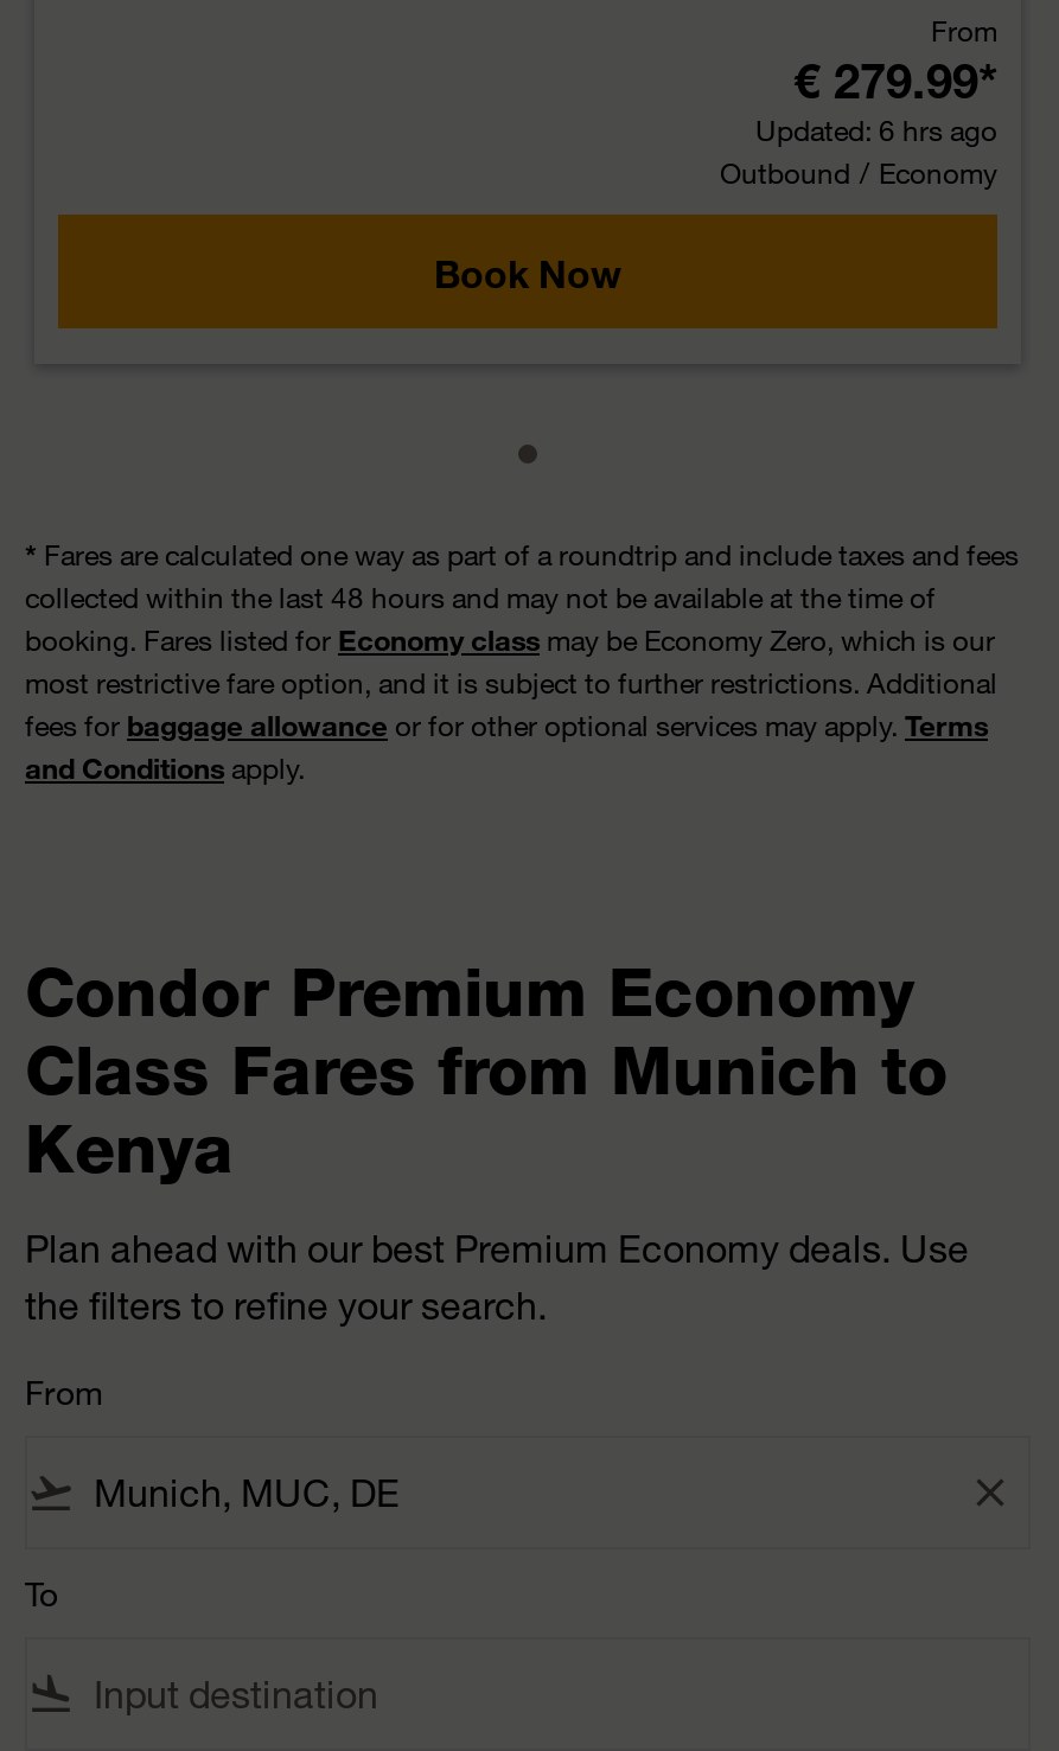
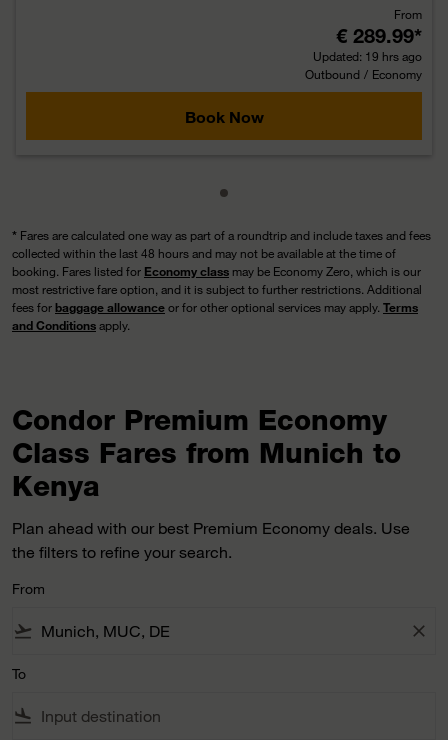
[793,53,997,108] € 279.99* -> [336,24,422,47] € 289.99*
[755,113,997,148] Updated: 6 hrs ago -> [313,49,422,64] Updated: 19 hrs ago

